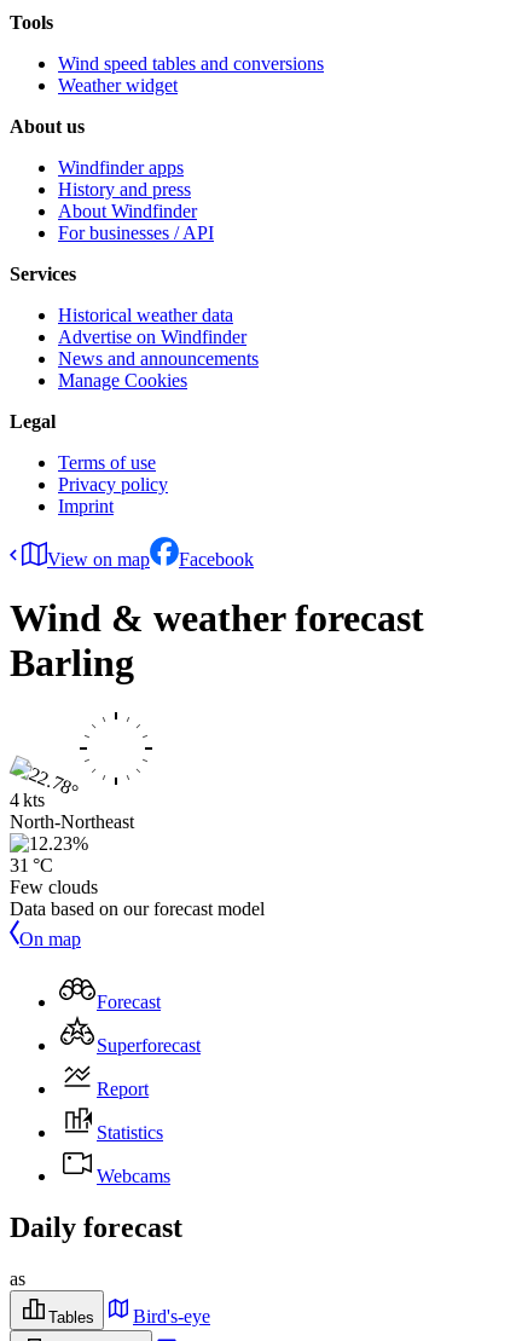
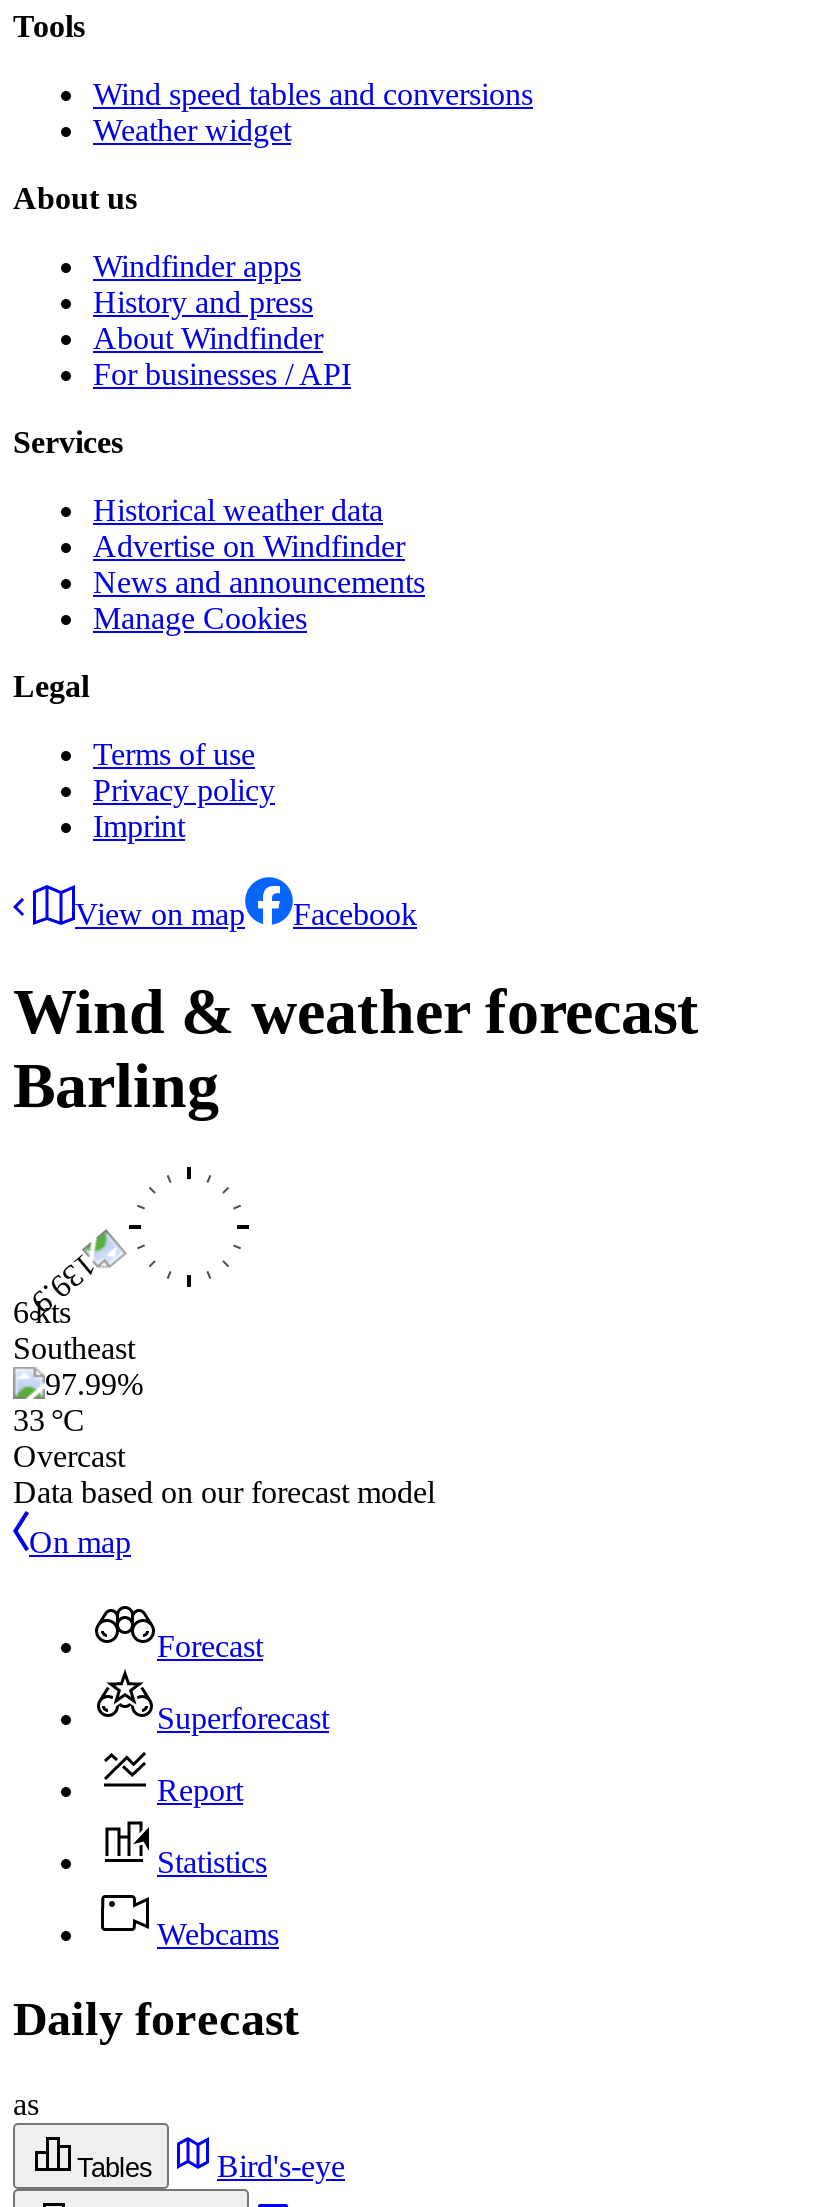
[8,751,134,832] [image] | 4 kts | North-Northeast -> [13,1229,135,1365] [image] | 6 kts | Southeast
[10,855,98,897] 31 °C | Few clouds -> [13,1403,125,1473] 33 °C | Overcast

